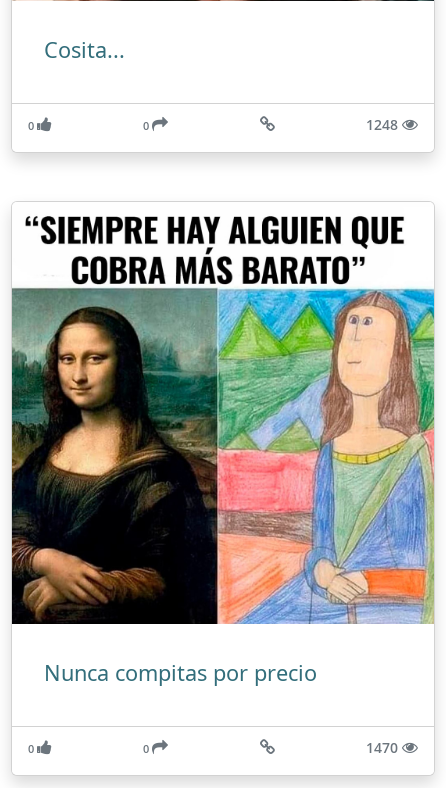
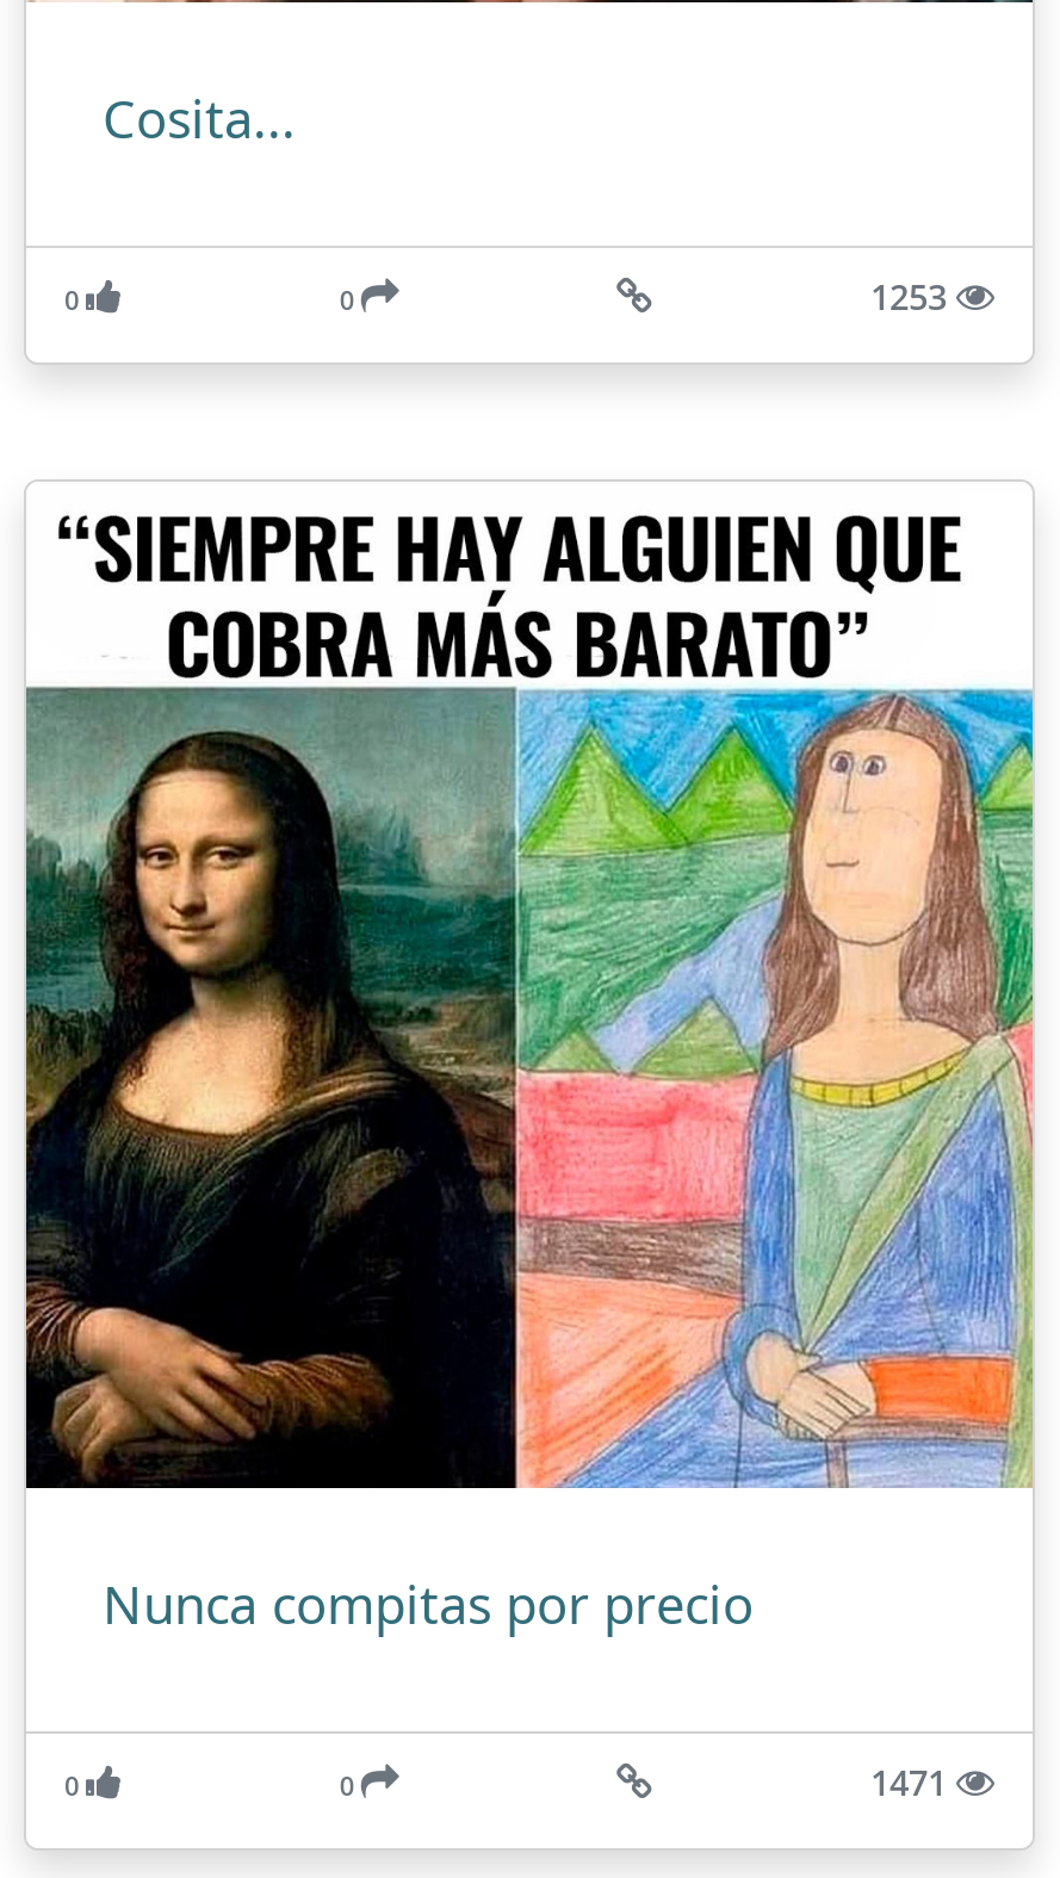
[366,115,402,134] 1248 -> [870,274,956,319] 1253
[366,738,402,757] 1470 -> [870,1759,956,1805] 1471

